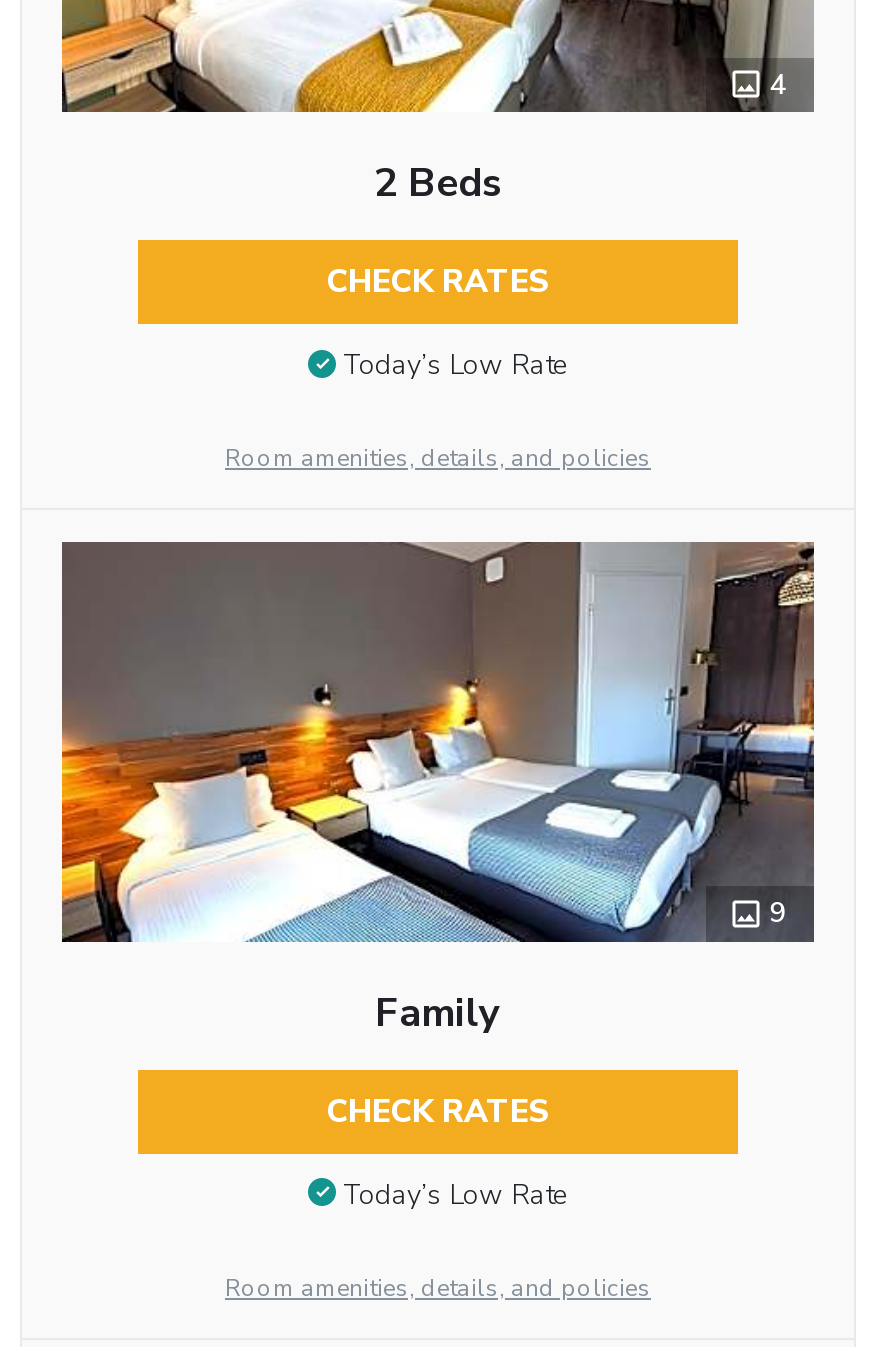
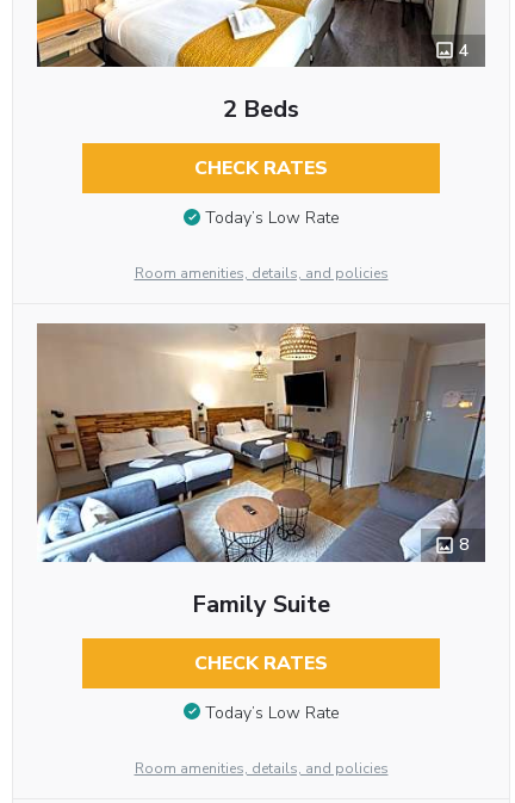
[60,542,816,944] [image] | 9 -> [36,323,485,563] [image] | 8
[375,986,501,1040] Family -> [192,588,330,621] Family Suite

